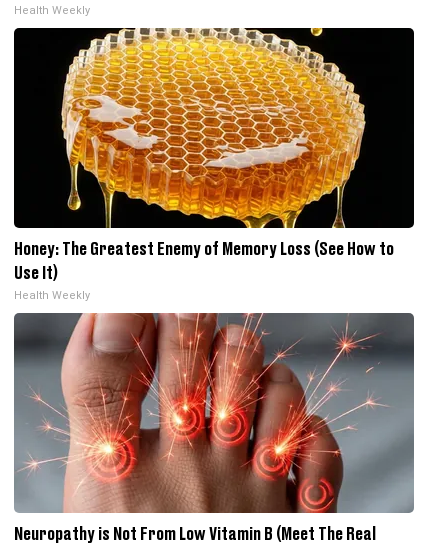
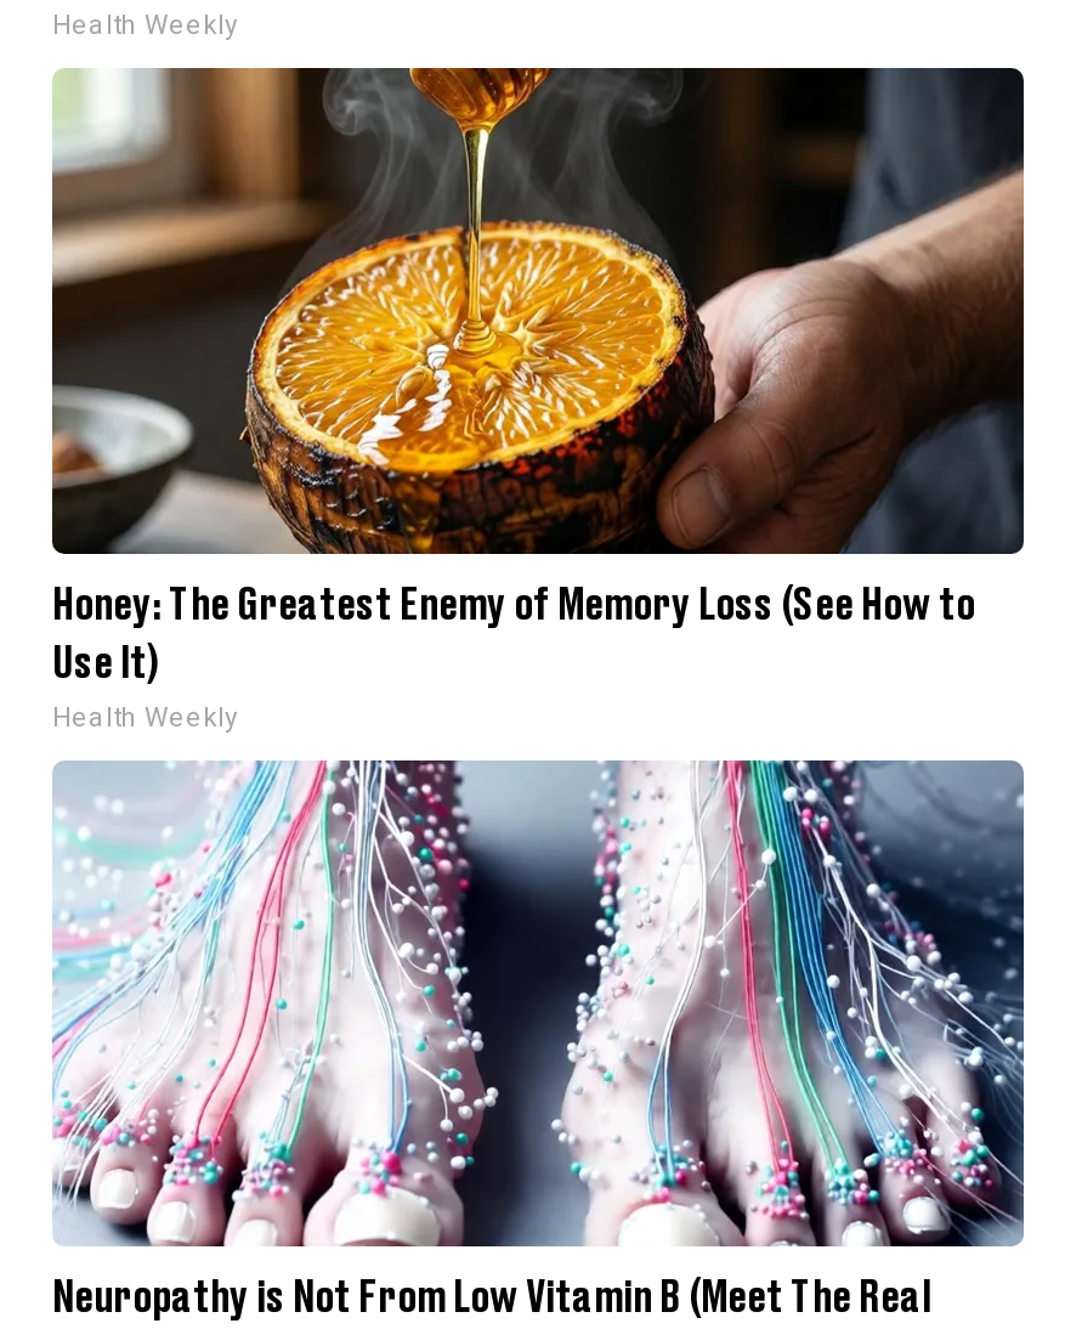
[13,27,415,229] [image] -> [50,66,1026,556] [image]
[13,312,414,514] [image] -> [52,758,1024,1249] [image]

